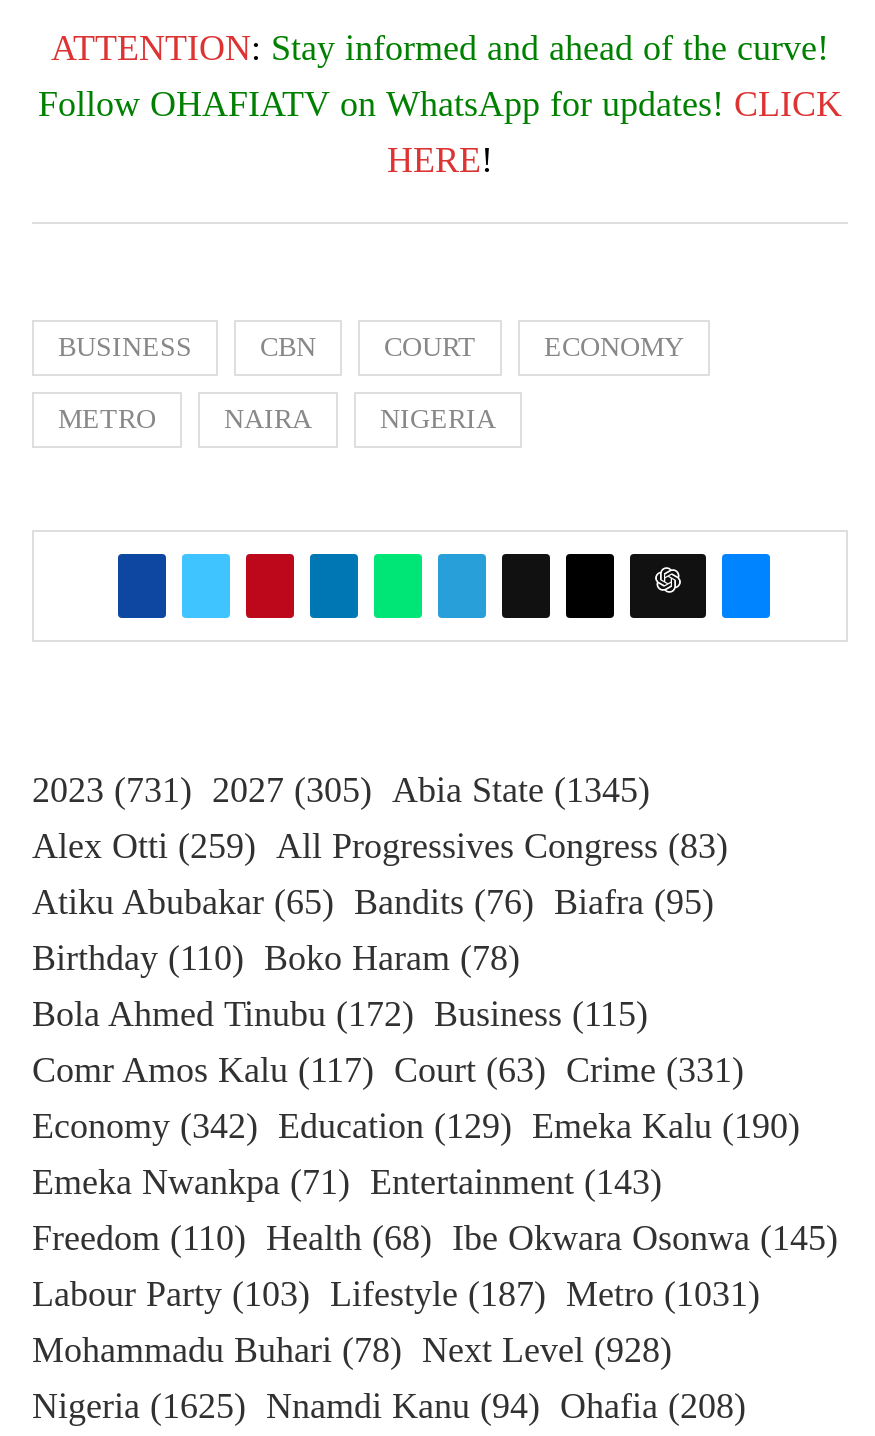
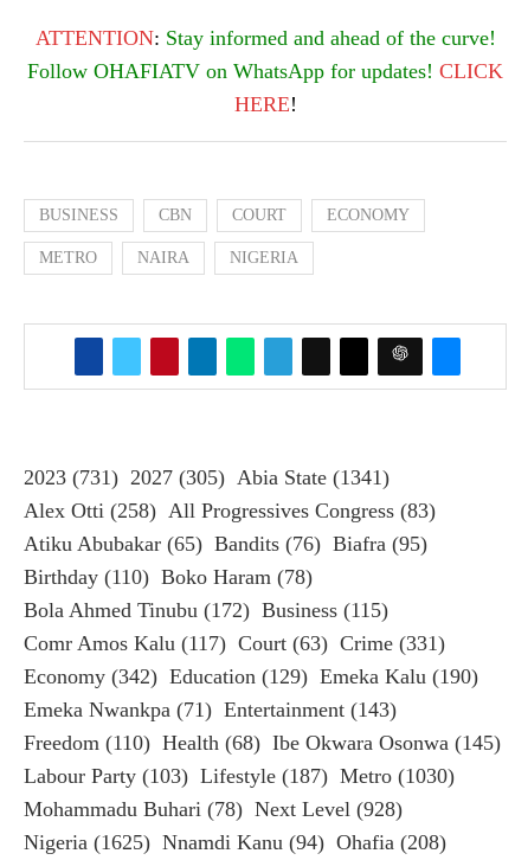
[32,770,650,810] 2023 (731) 2027 (305) Abia State (1345) -> [24,466,390,489] 2023 (731) 2027 (305) Abia State (1341)
[32,826,728,866] Alex Otti (259) All Progressives Congress (83) -> [24,499,436,522] Alex Otti (258) All Progressives Congress (83)
[32,1274,760,1314] Labour Party (103) Lifestyle (187) Metro (1031) -> [24,764,455,788] Labour Party (103) Lifestyle (187) Metro (1030)

